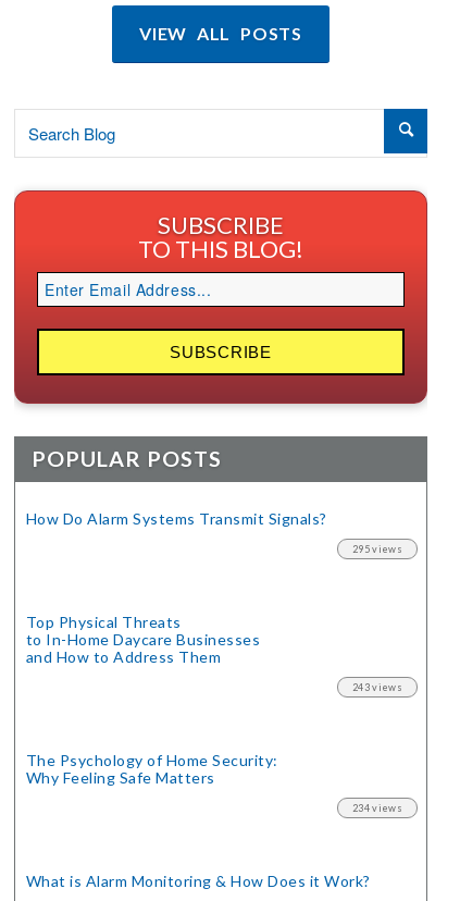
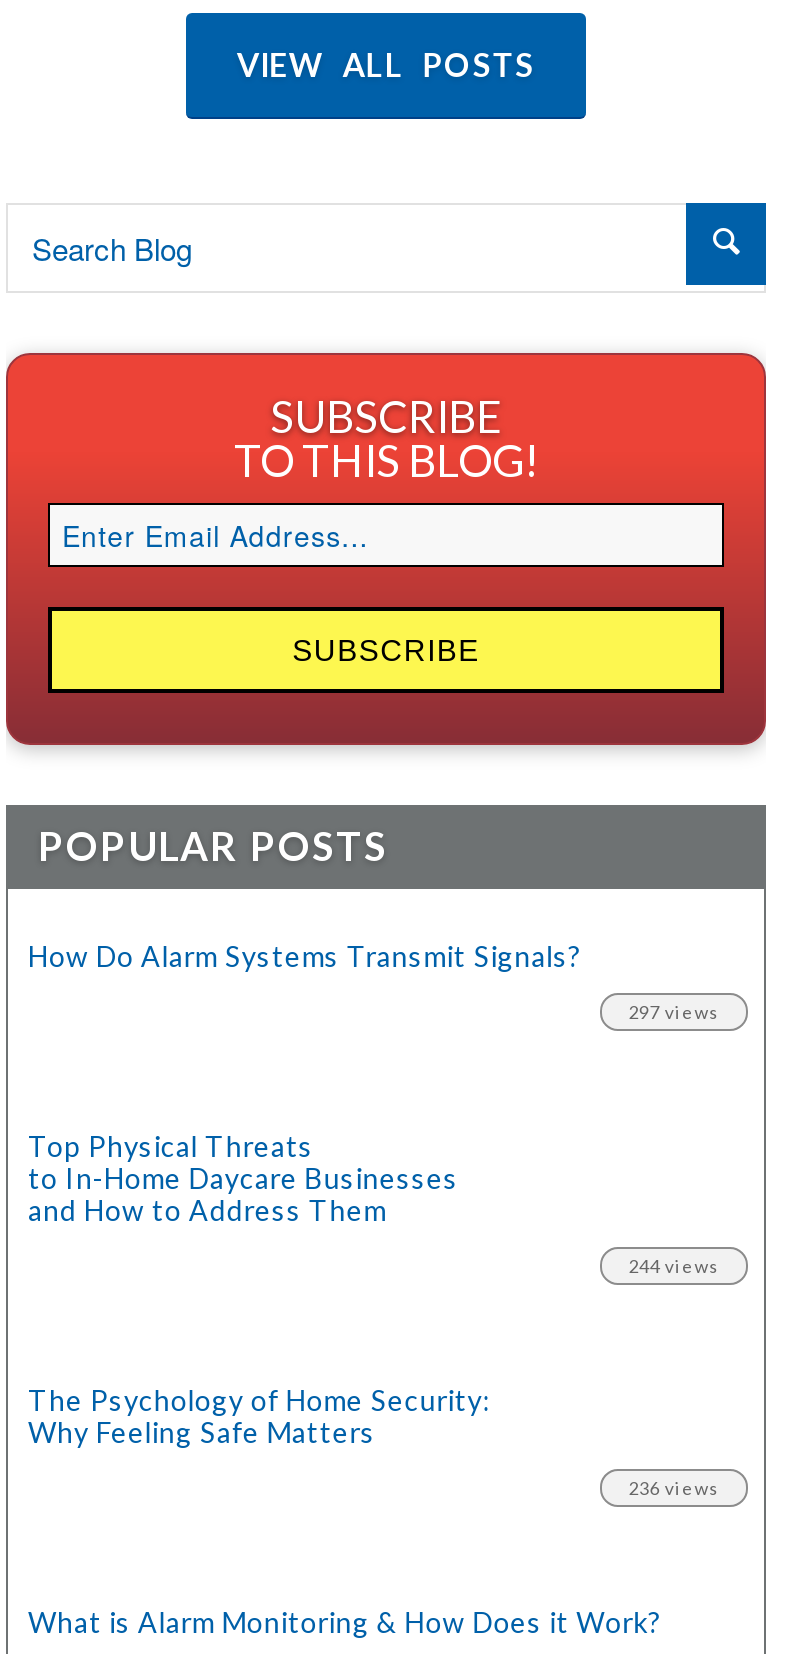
[352,543,402,555] 295 views -> [628,1000,720,1022] 297 views
[352,681,402,693] 243 views -> [628,1254,720,1276] 244 views
[352,802,402,814] 234 views -> [628,1476,720,1498] 236 views

